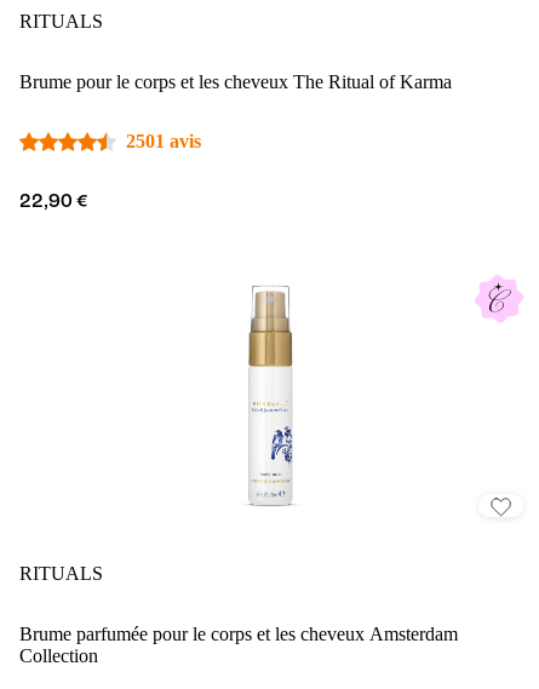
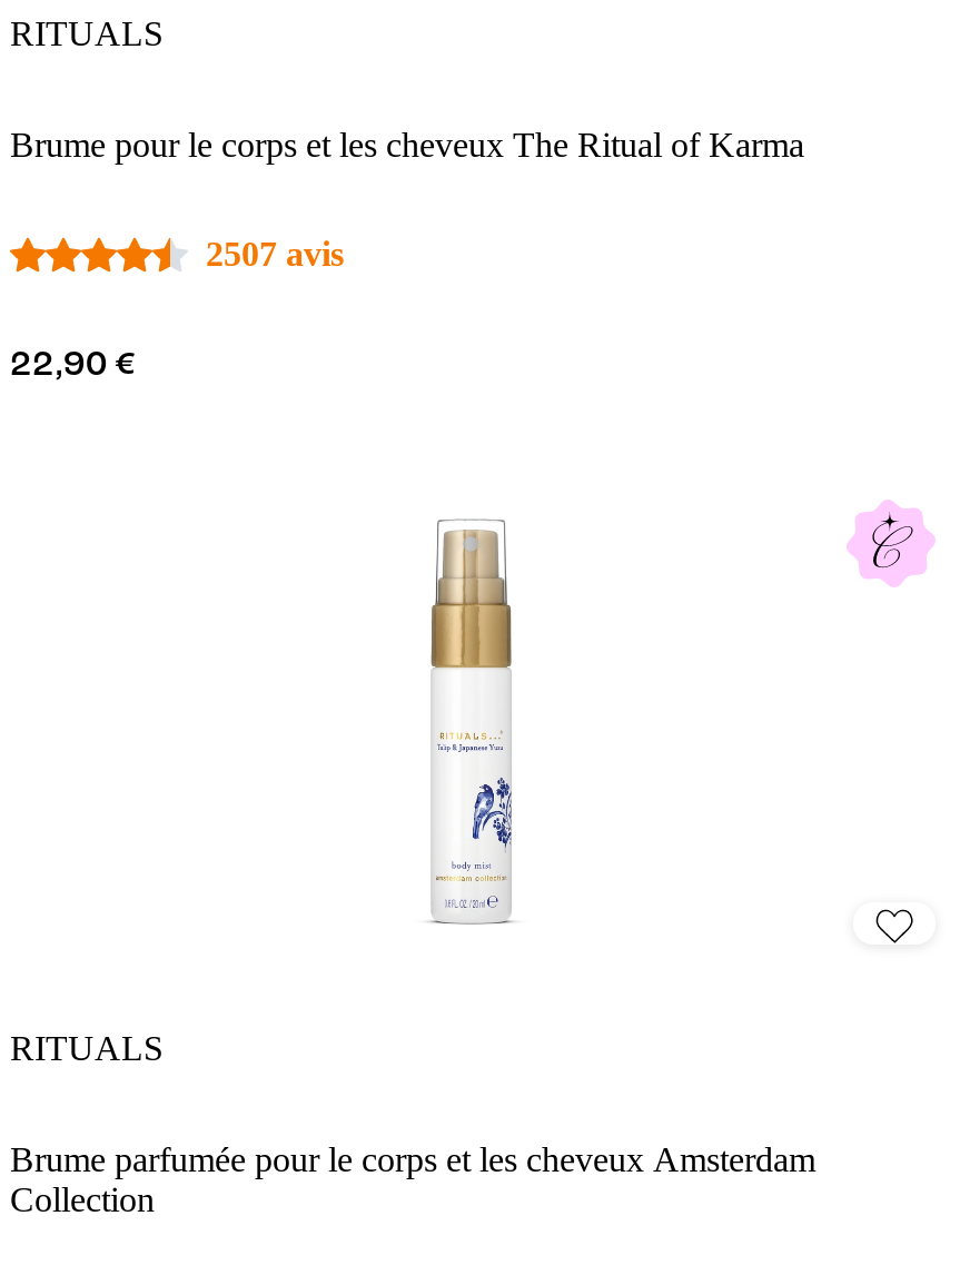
[126,131,201,152] 2501 avis -> [206,236,344,273] 2507 avis

